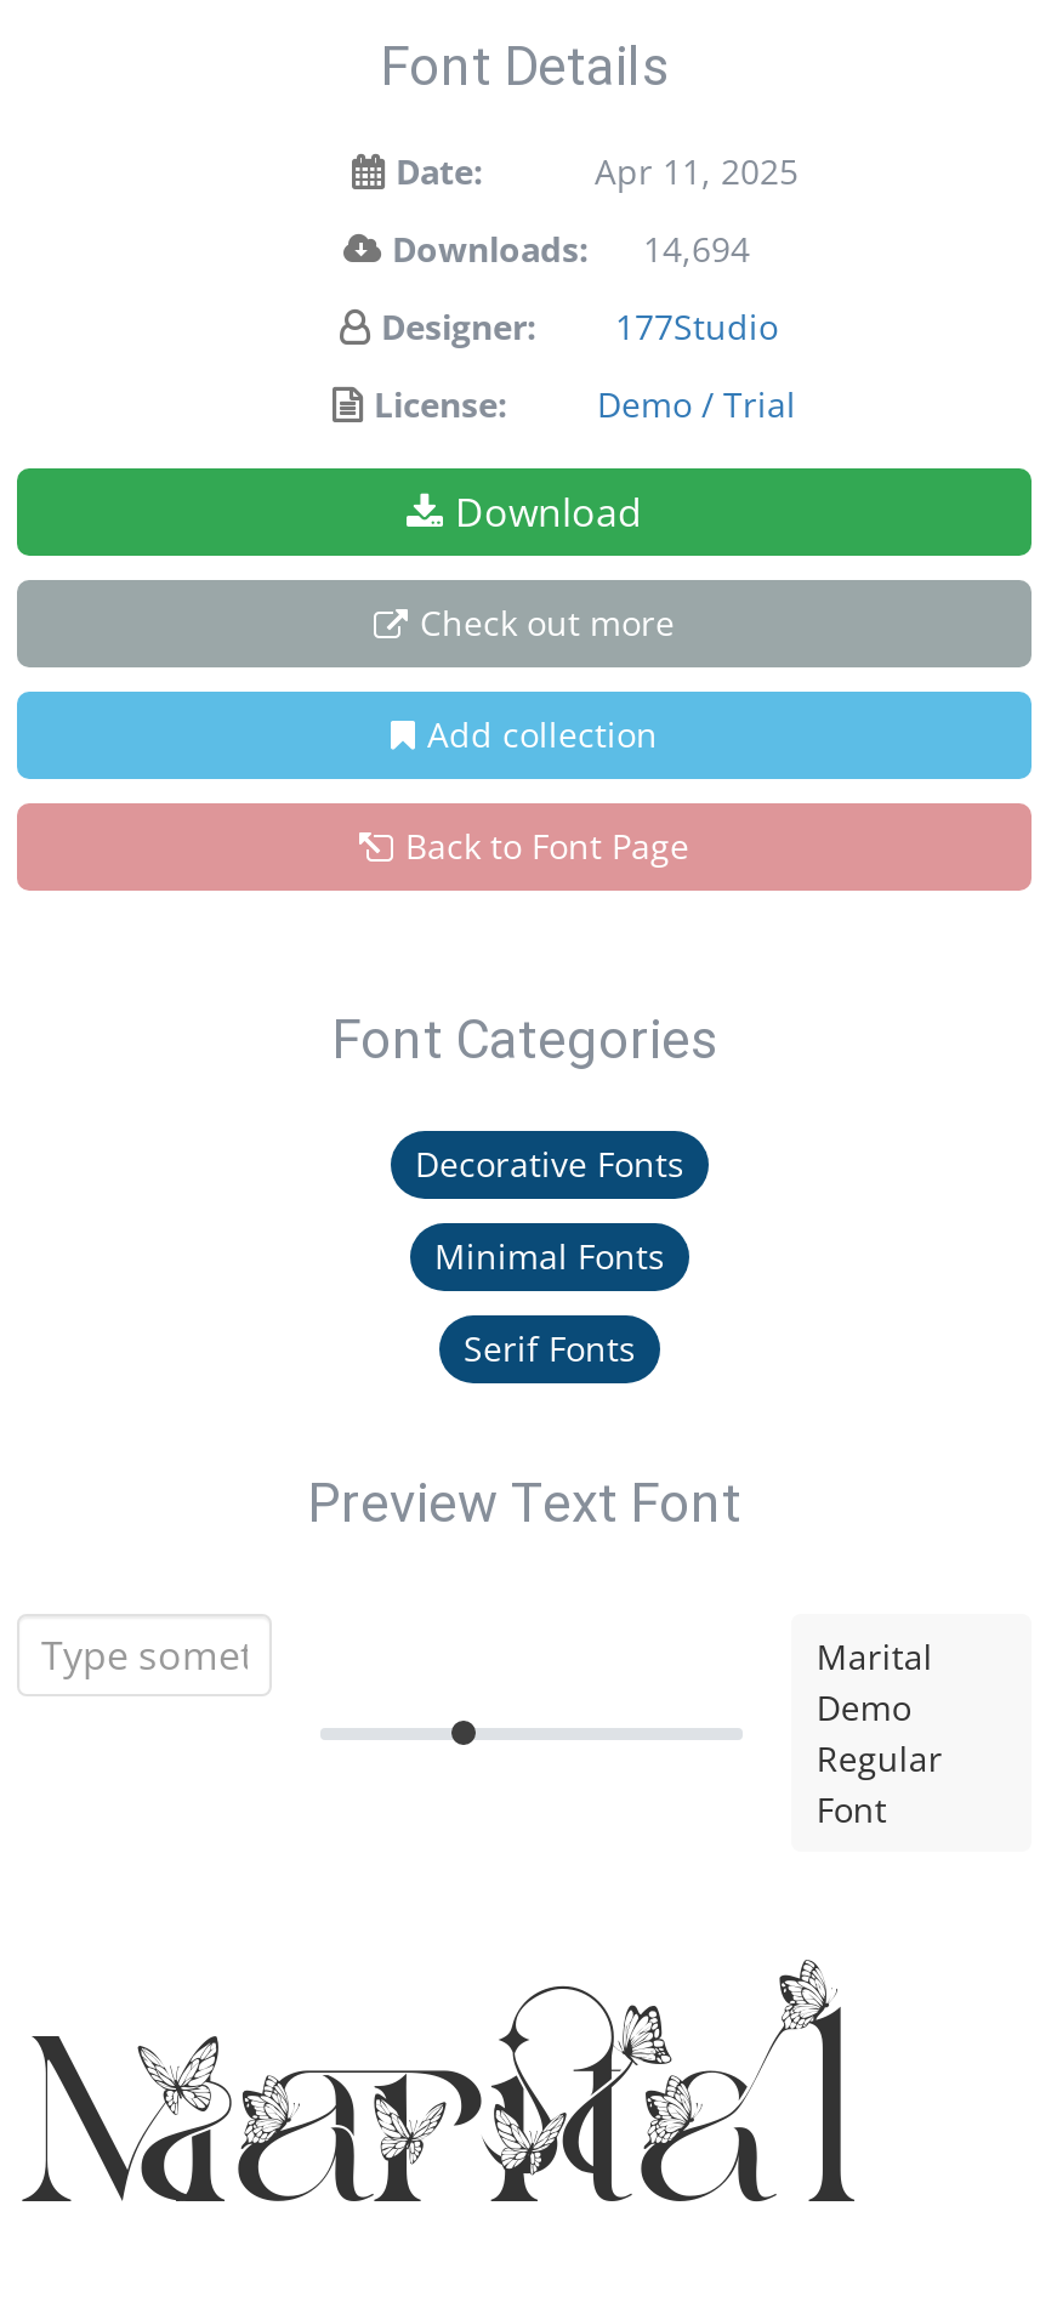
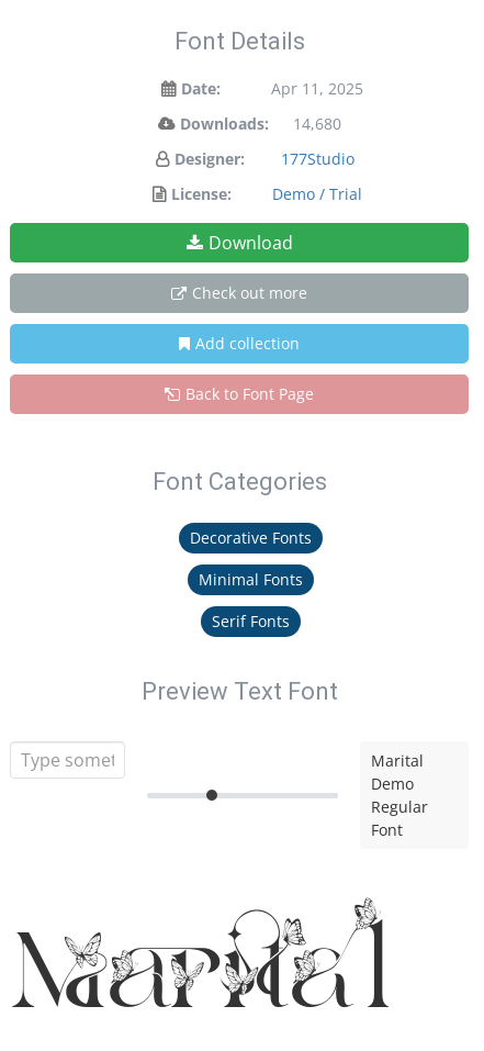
[392,226,750,272] Downloads: 14,694 -> [179,113,341,134] Downloads: 14,680

